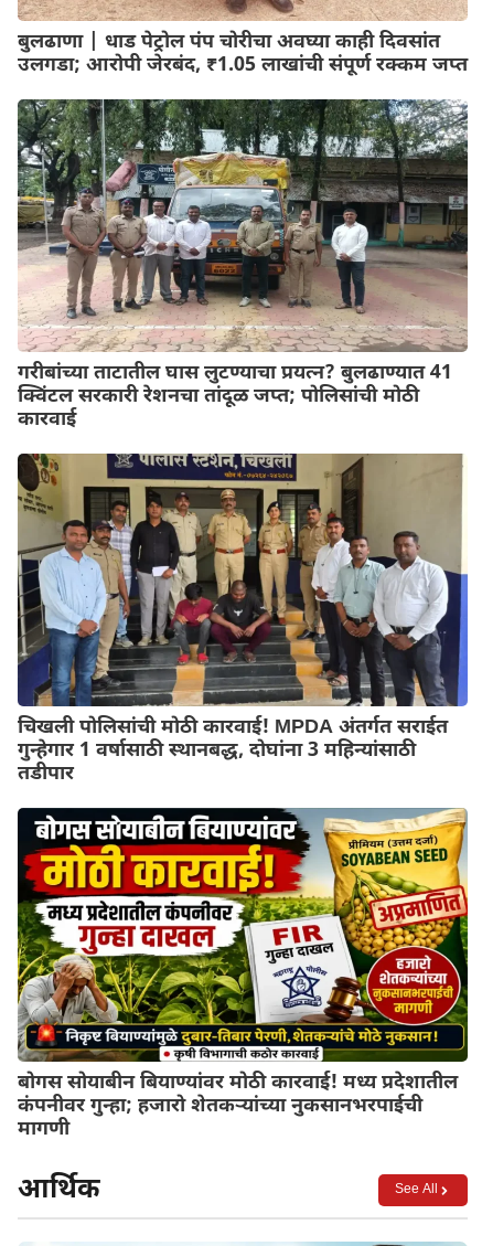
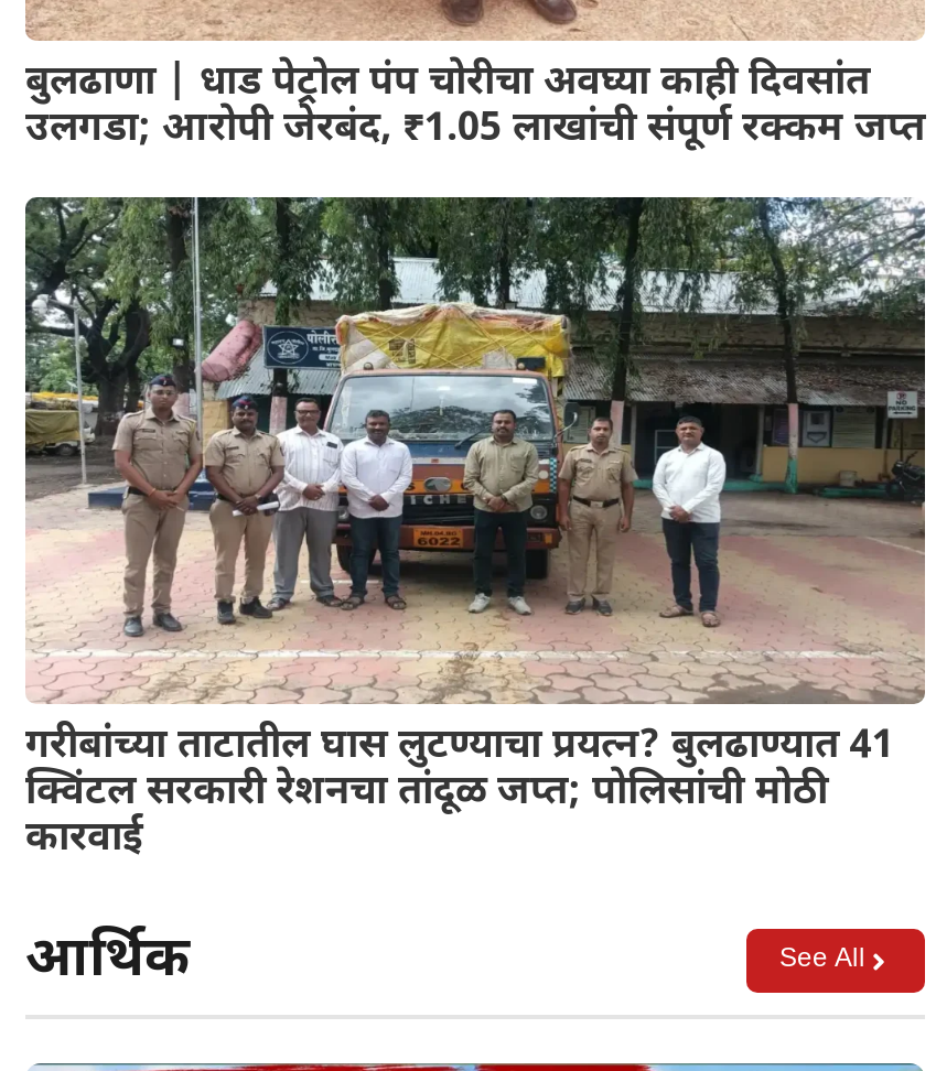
[17,452,469,787] [image] | चिखली पोलिसांची मोठी कारवाई! MPDA अंतर्गत सराईत | गुन्हेगार 1 वर्षासाठी स्थानबद्ध, दोघांना 3 महिन्यांसाठी | तडीपार -> none
[17,807,469,1142] [image] | बोगस सोयाबीन बियाण्यांवर मोठी कारवाई! मध्य प्रदेशातील | कंपनीवर गुन्हा; हजारो शेतकऱ्यांच्या नुकसानभरपाईची | मागणी -> none

